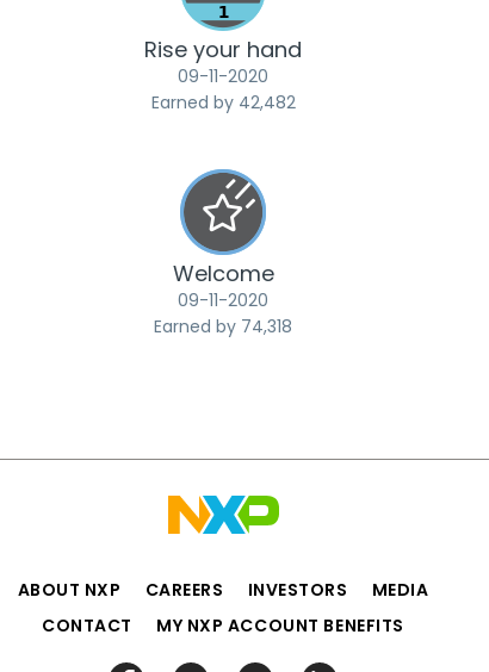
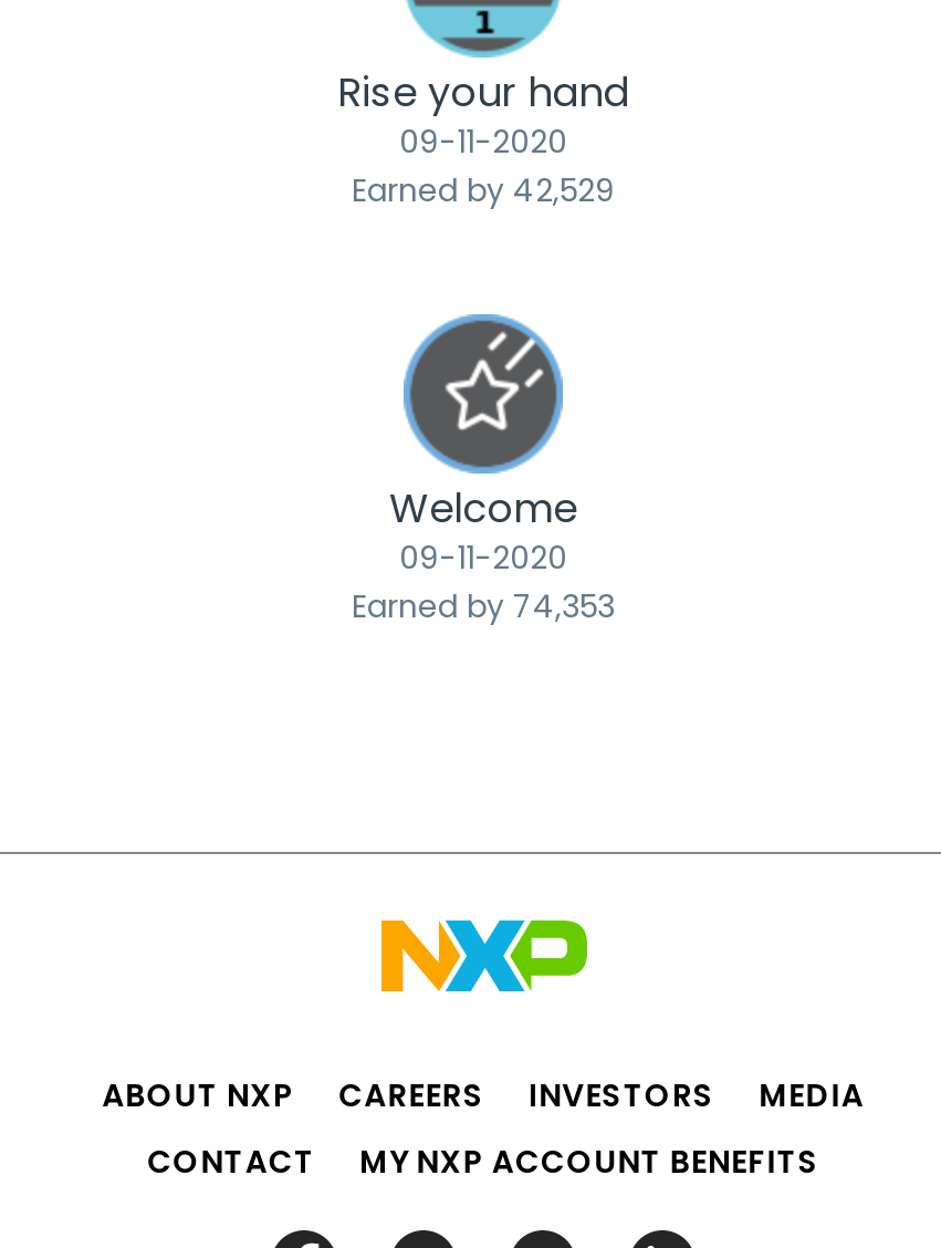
[151,90,295,114] Earned by 42,482 -> [352,167,615,211] Earned by 42,529
[154,314,292,338] Earned by 74,318 -> [352,583,615,627] Earned by 74,353

